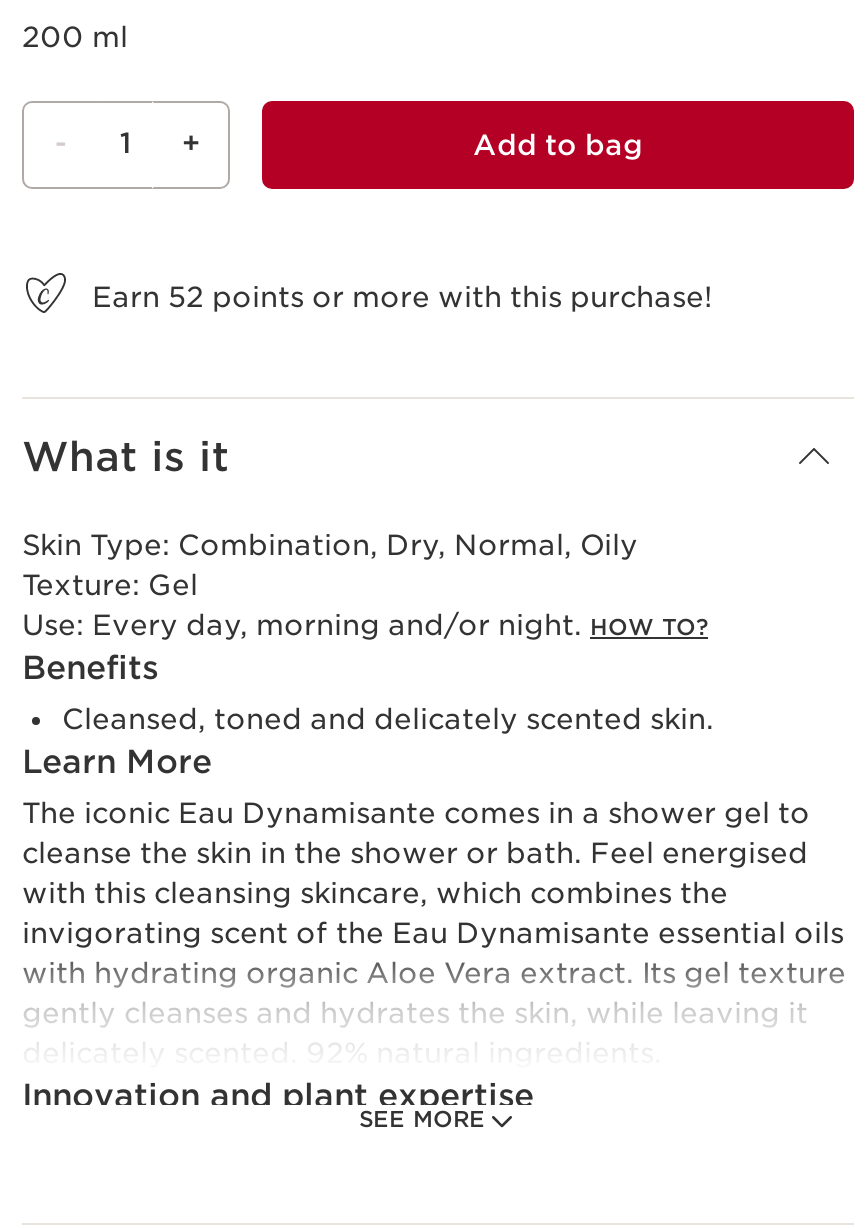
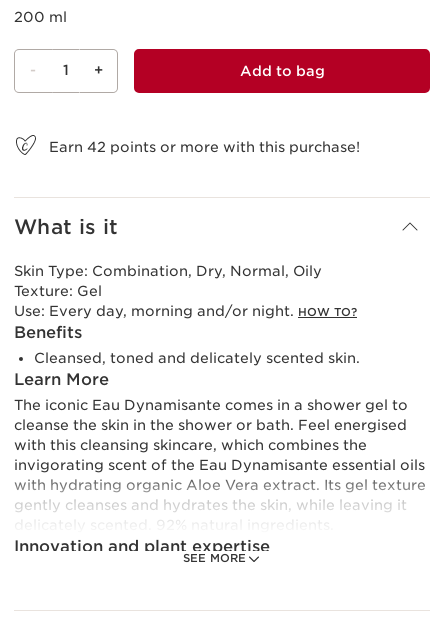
[92,280,712,312] Earn 52 points or more with this purchase! -> [49,139,360,155] Earn 42 points or more with this purchase!

